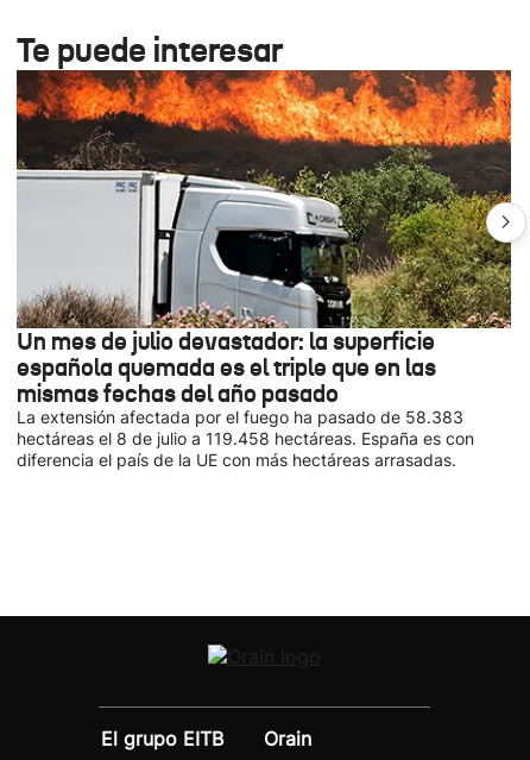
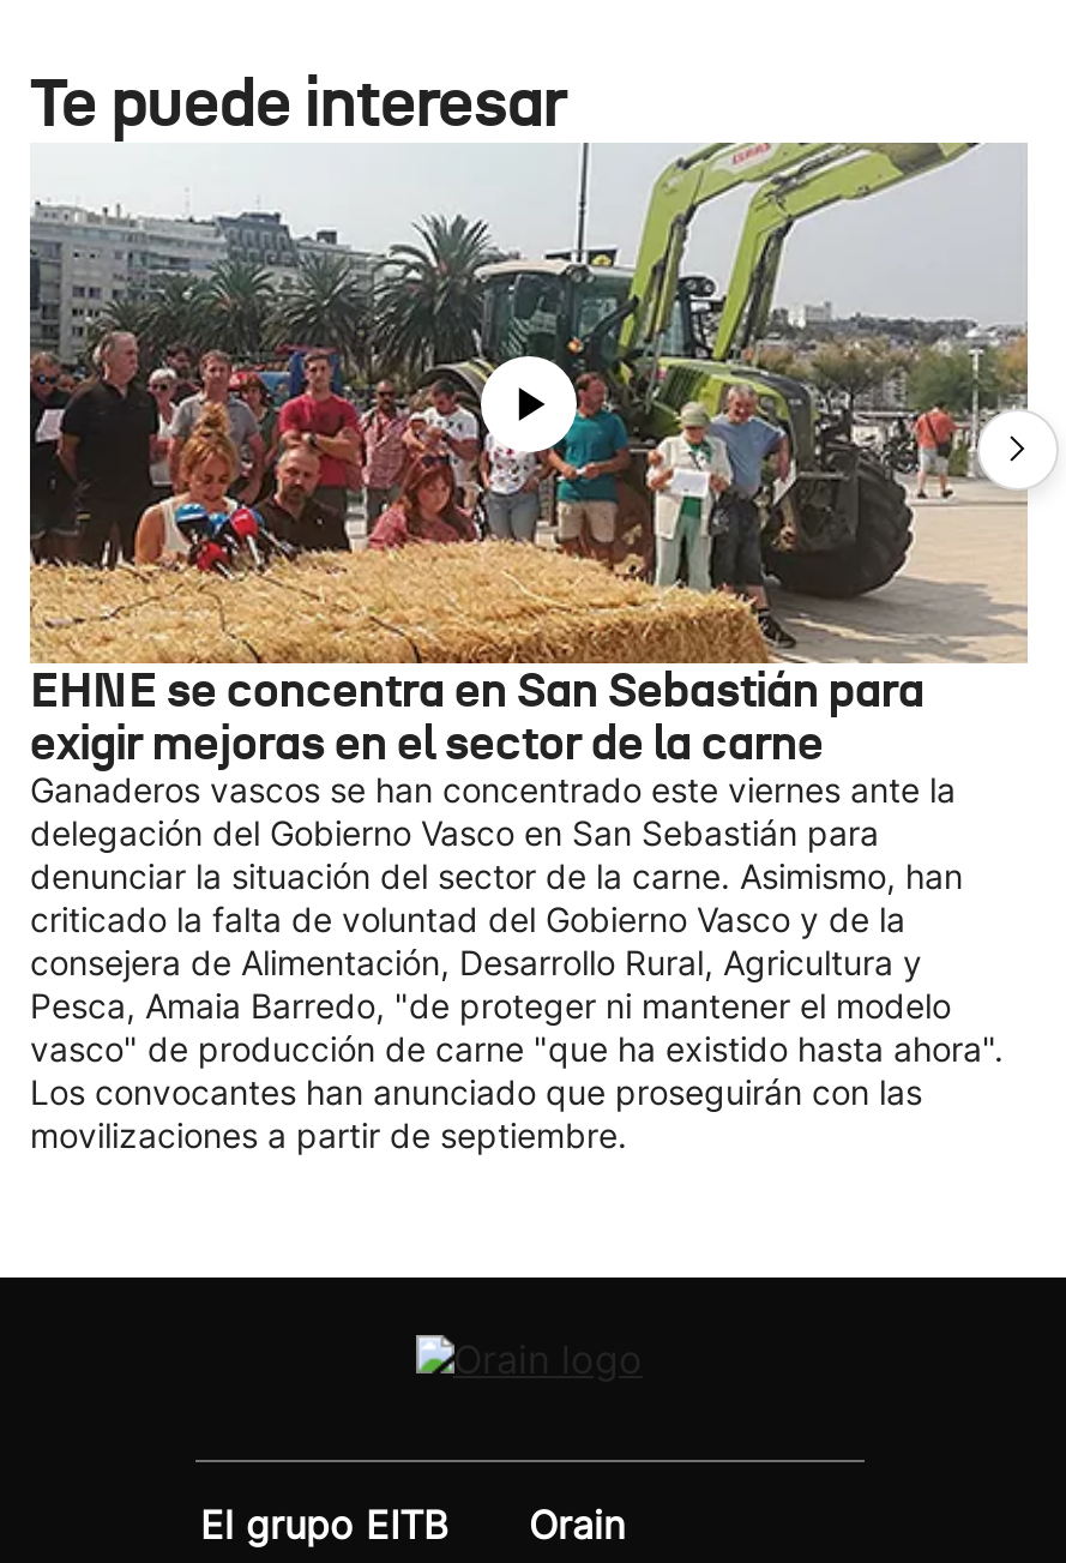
[15,69,512,470] [image] | Un mes de julio devastador: la superficie | española quemada es el triple que en las | mismas fechas del año pasado | La extensión afectada por el fuego ha pasado de 58.383 | hectáreas el 8 de julio a 119.458 hectáreas. España es con | diferencia el país de la UE con más hectáreas arrasadas. -> [28,140,1030,1155] [image] | EHNE se concentra en San Sebastián para | exigir mejoras en el sector de la carne | Ganaderos vascos se han concentrado este viernes ante la | delegación del Gobierno Vasco en San Sebastián para | denunciar la situación del sector de la carne. Asimismo, han | criticado la falta de voluntad del Gobierno Vasco y de la | consejera de Alimentación, Desarrollo Rural, Agricultura y | Pesca, Amaia Barredo, "de proteger ni mantener el modelo | vasco" de producción de carne "que ha existido hasta ahora". | Los convocantes han anunciado que proseguirán con las | movilizaciones a partir de septiembre.

